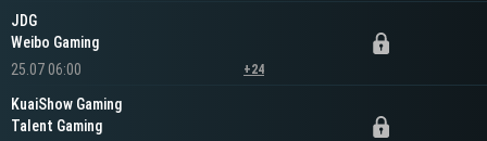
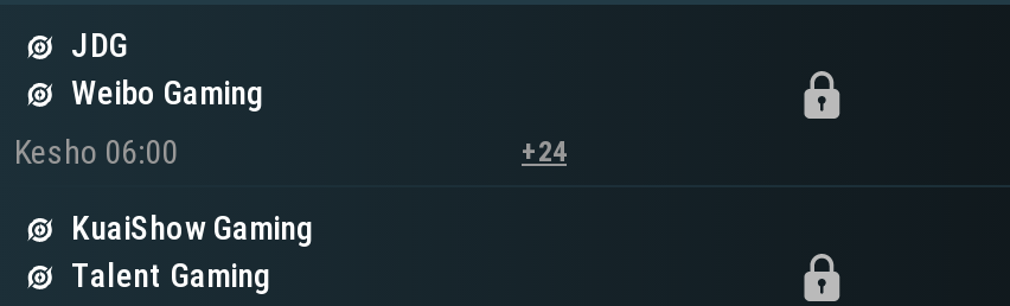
[11,61,82,78] 25.07 06:00 -> [14,133,178,171] Kesho 06:00

